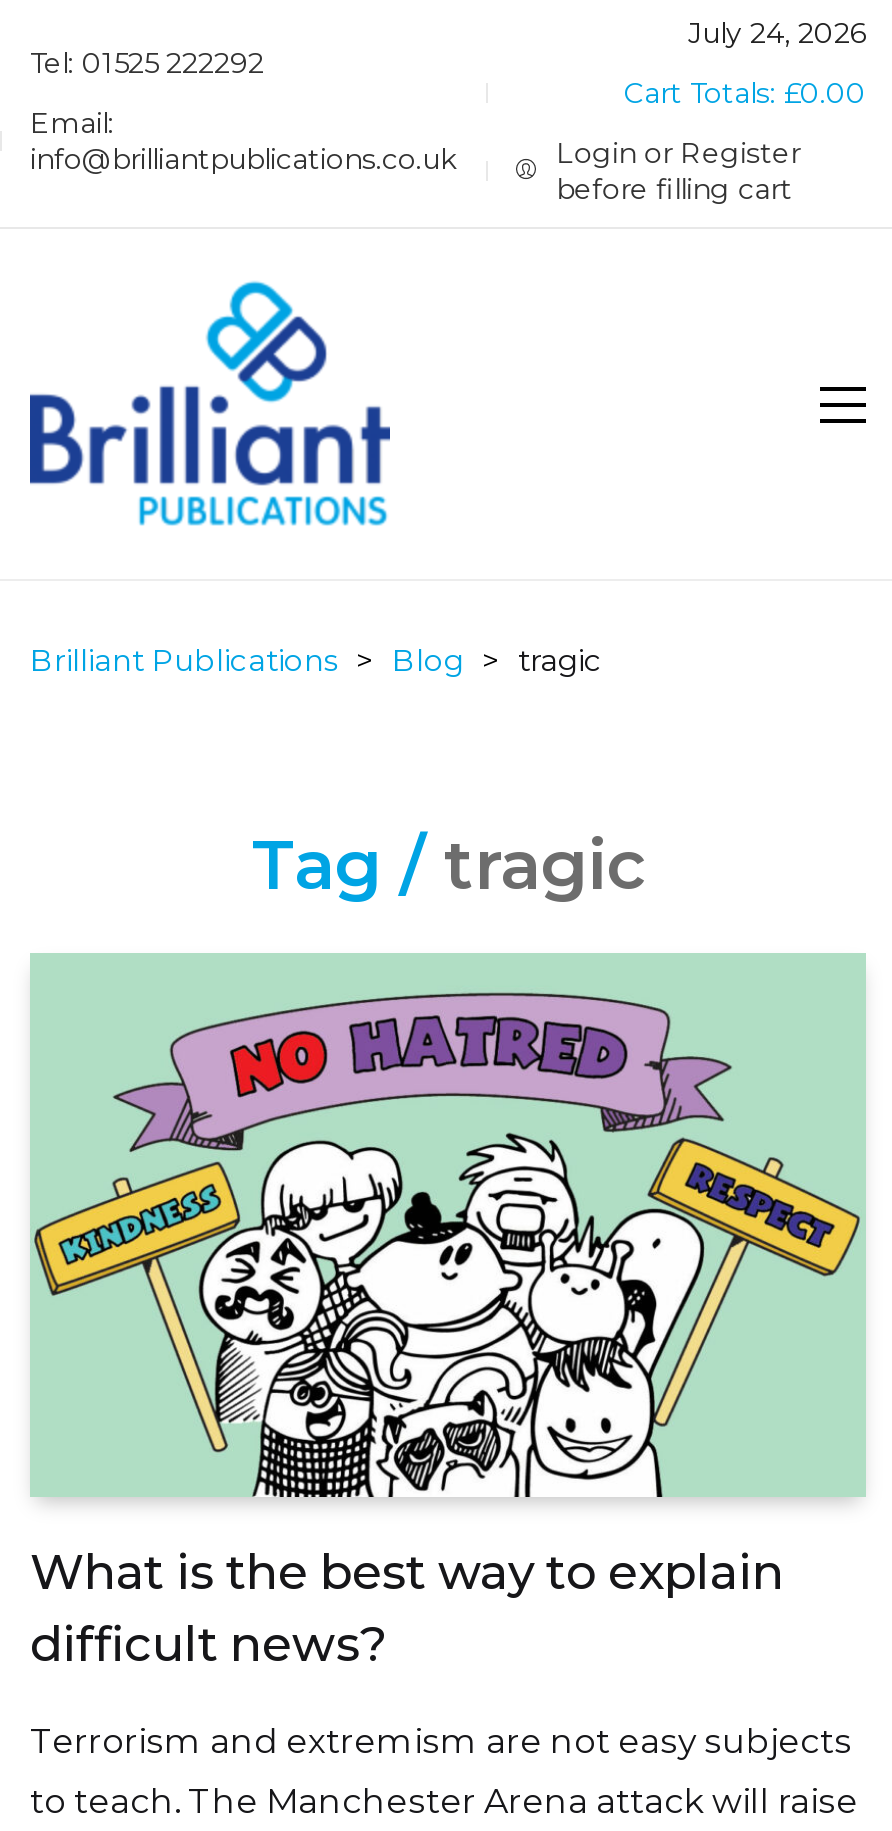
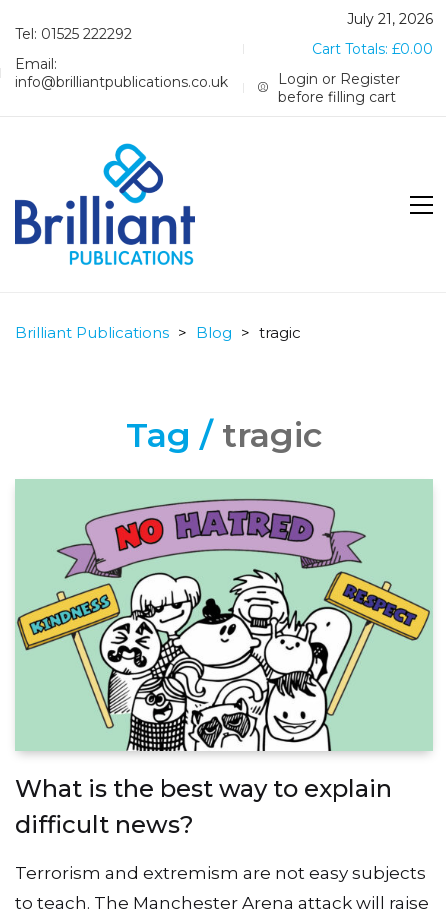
[688,15,866,51] July 24, 2026 -> [347,10,433,28] July 21, 2026

